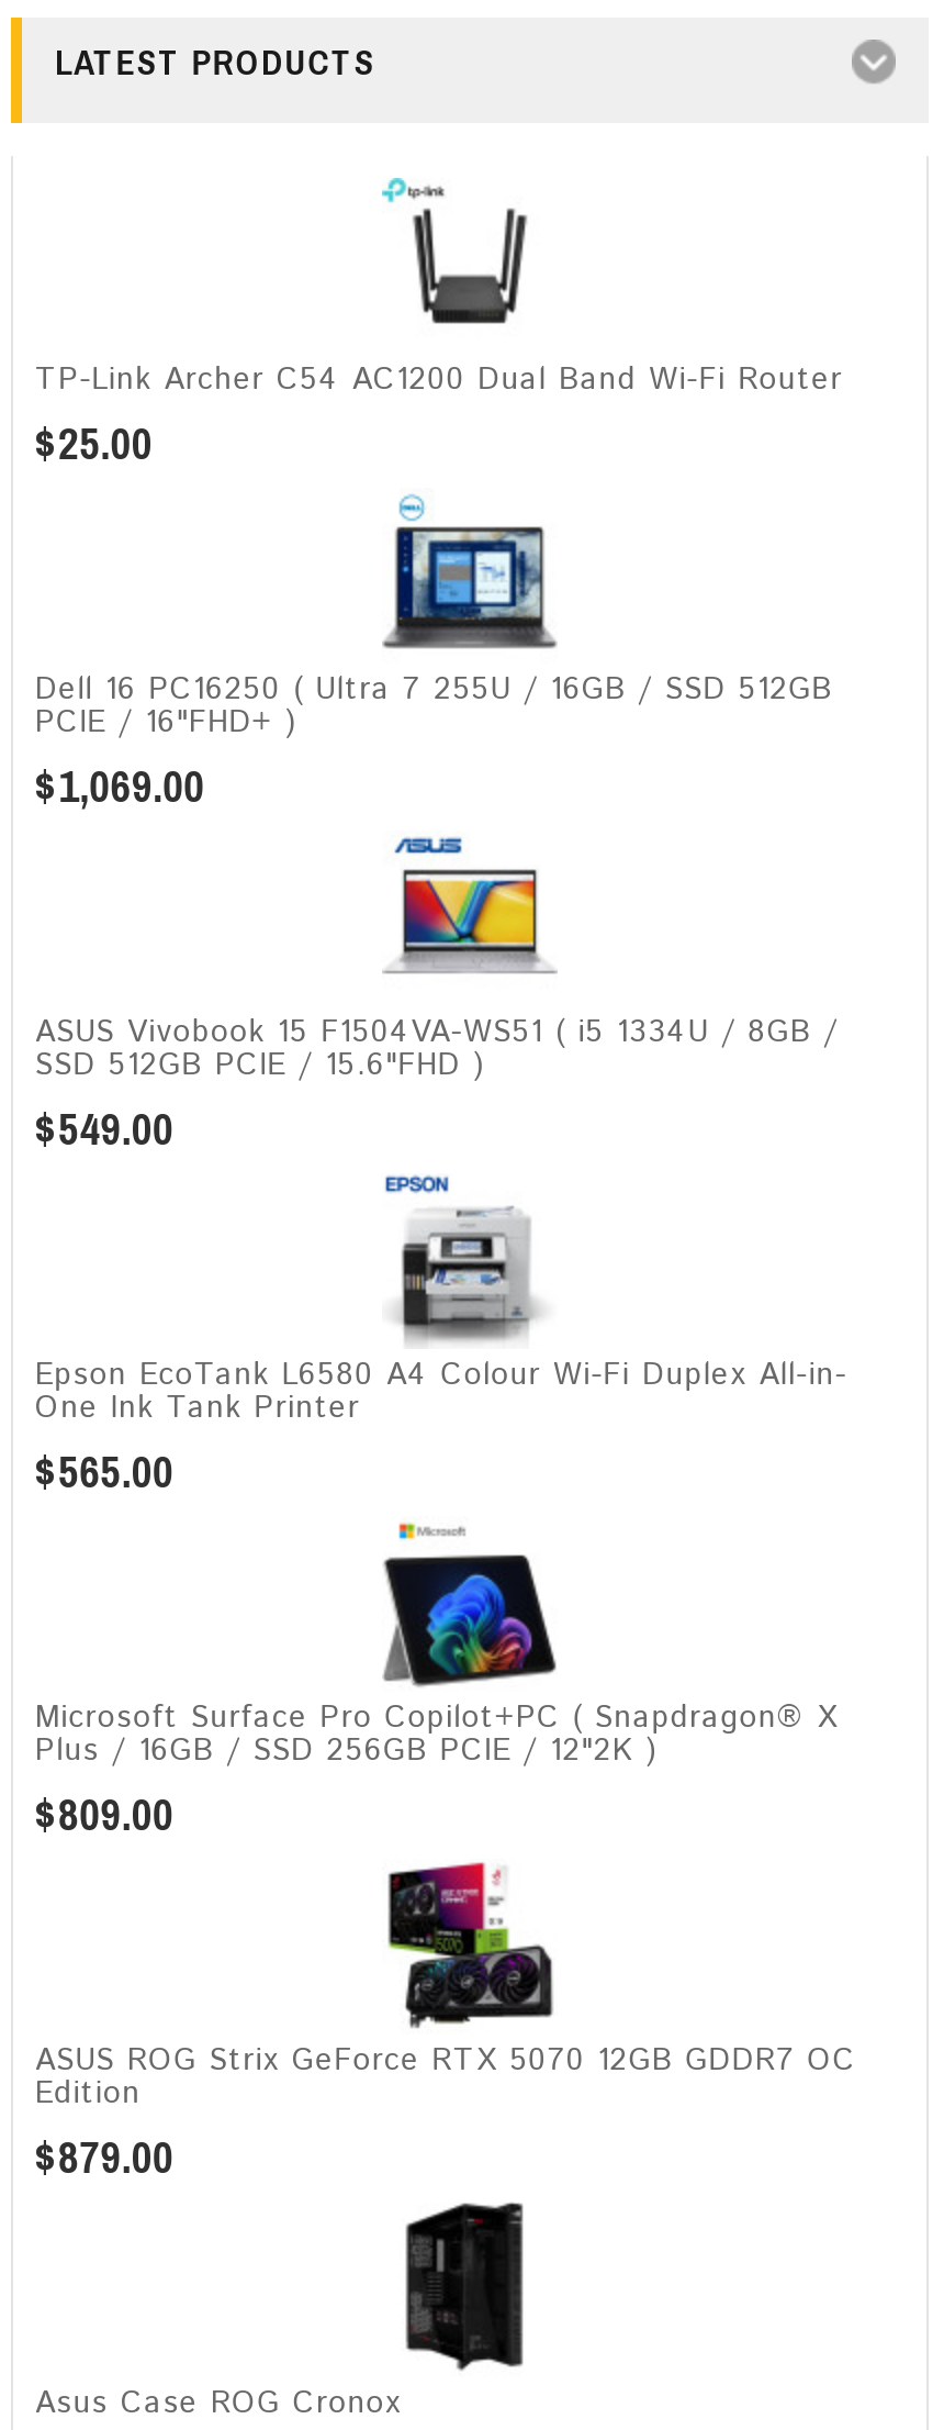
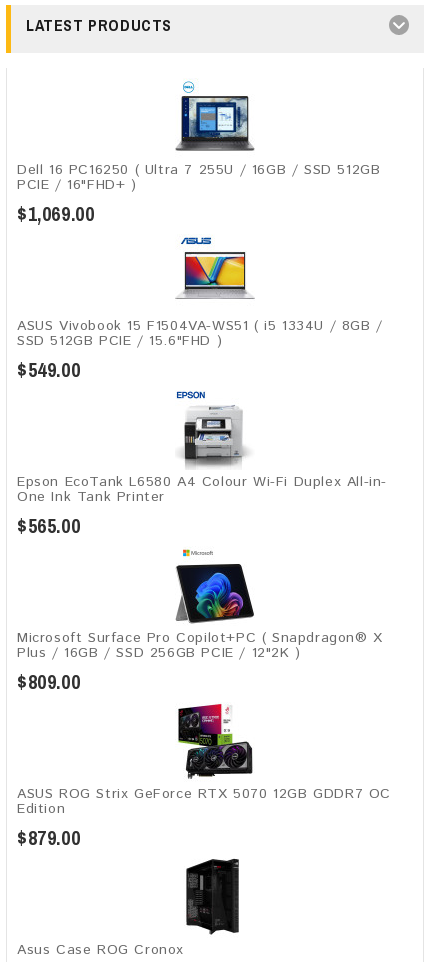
[35,176,843,472] [image] | TP-Link Archer C54 AC1200 Dual Band Wi-Fi Router | $25.00 -> none

